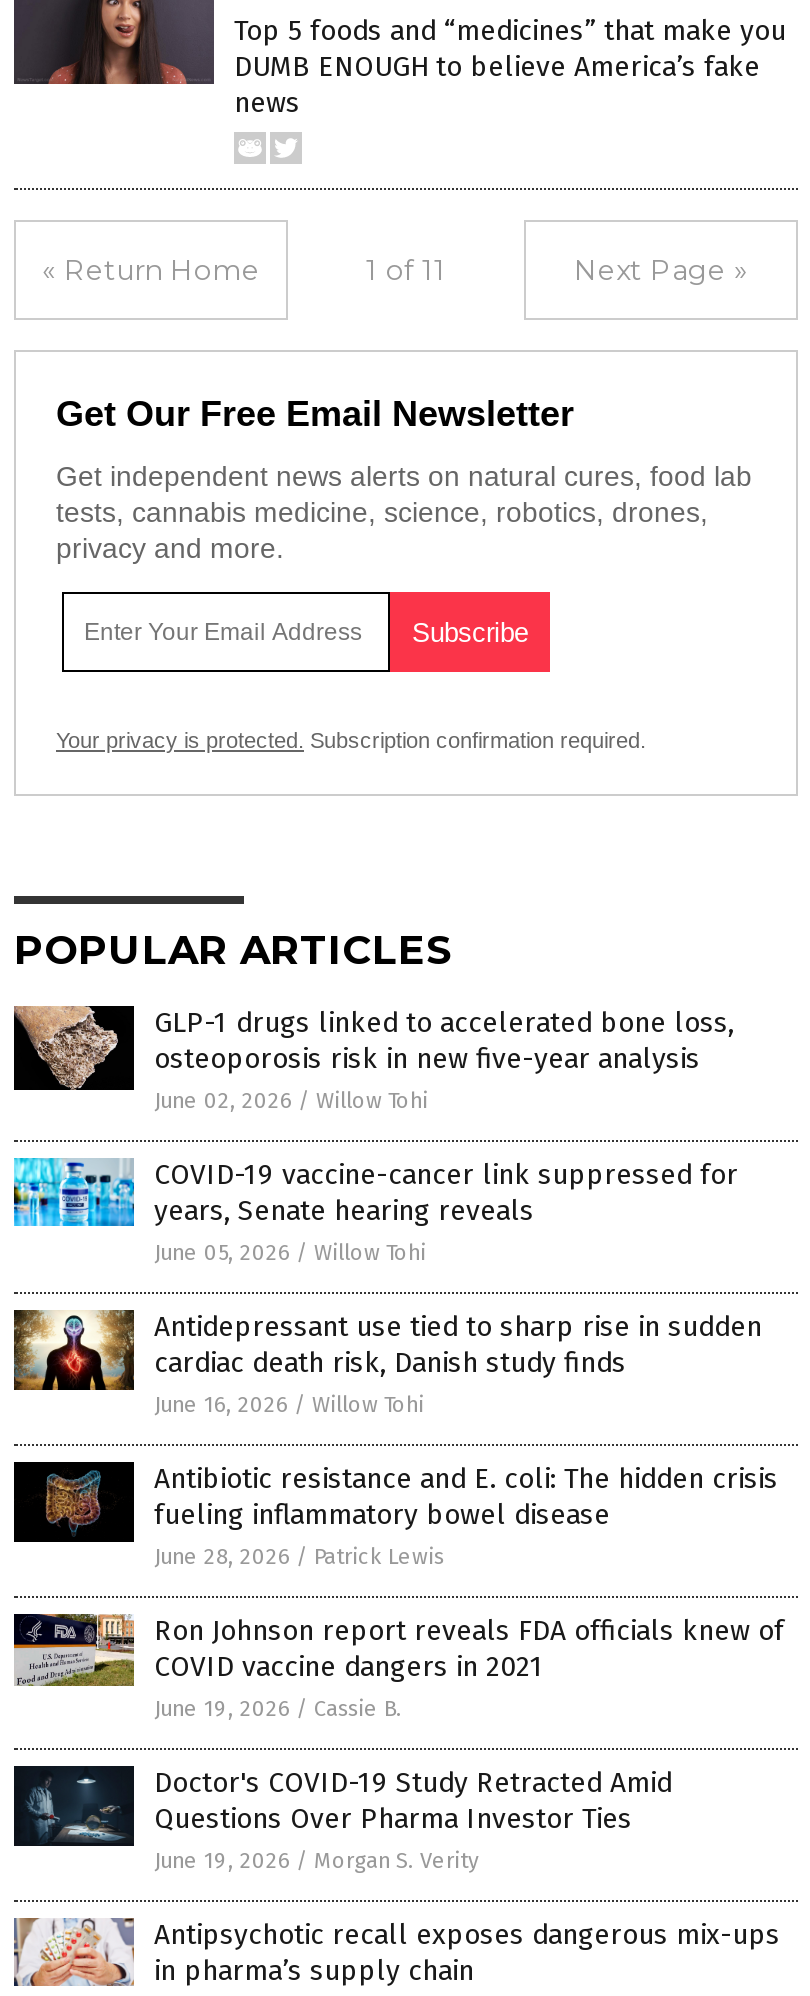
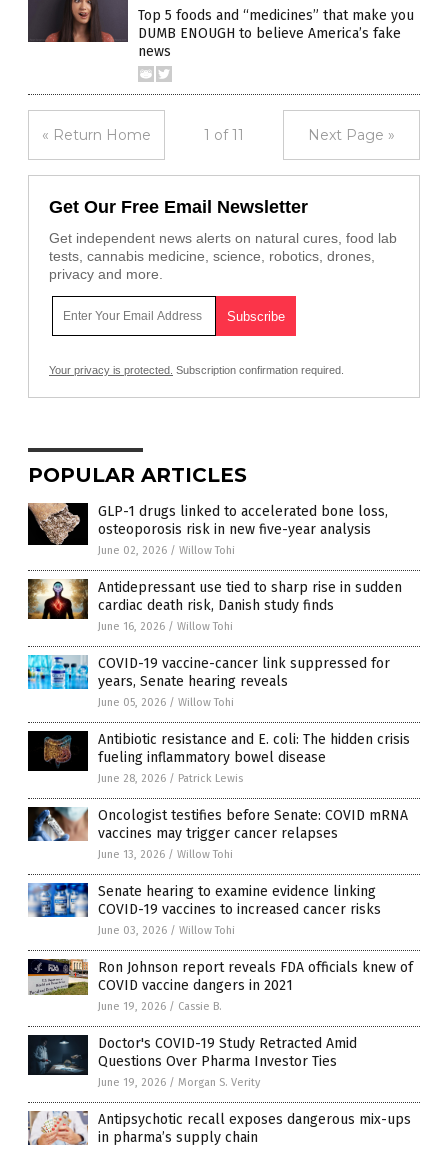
moved [12,1156,738,1266] -> [27,654,390,709]: [image] | COVID-19 vaccine-cancer link suppressed for | years, Senate hearing reveals | June 05, 2026 / Willow Tohi
moved [10,1296,762,1418] -> [26,572,402,633]: [image] | Antidepressant use tied to sharp rise in sudden | cardiac death risk, Danish study finds | June 16, 2026 / Willow Tohi
none -> [27,882,84,923] [image]
none -> [28,806,408,937] [image] | Oncologist testifies before Senate: COVID mRNA | vaccines may trigger cancer relapses | June 13, 2026 / Willow Tohi | Senate hearing to examine evidence linking | COVID-19 vaccines to increased cancer risks | June 03, 2026 / Willow Tohi

